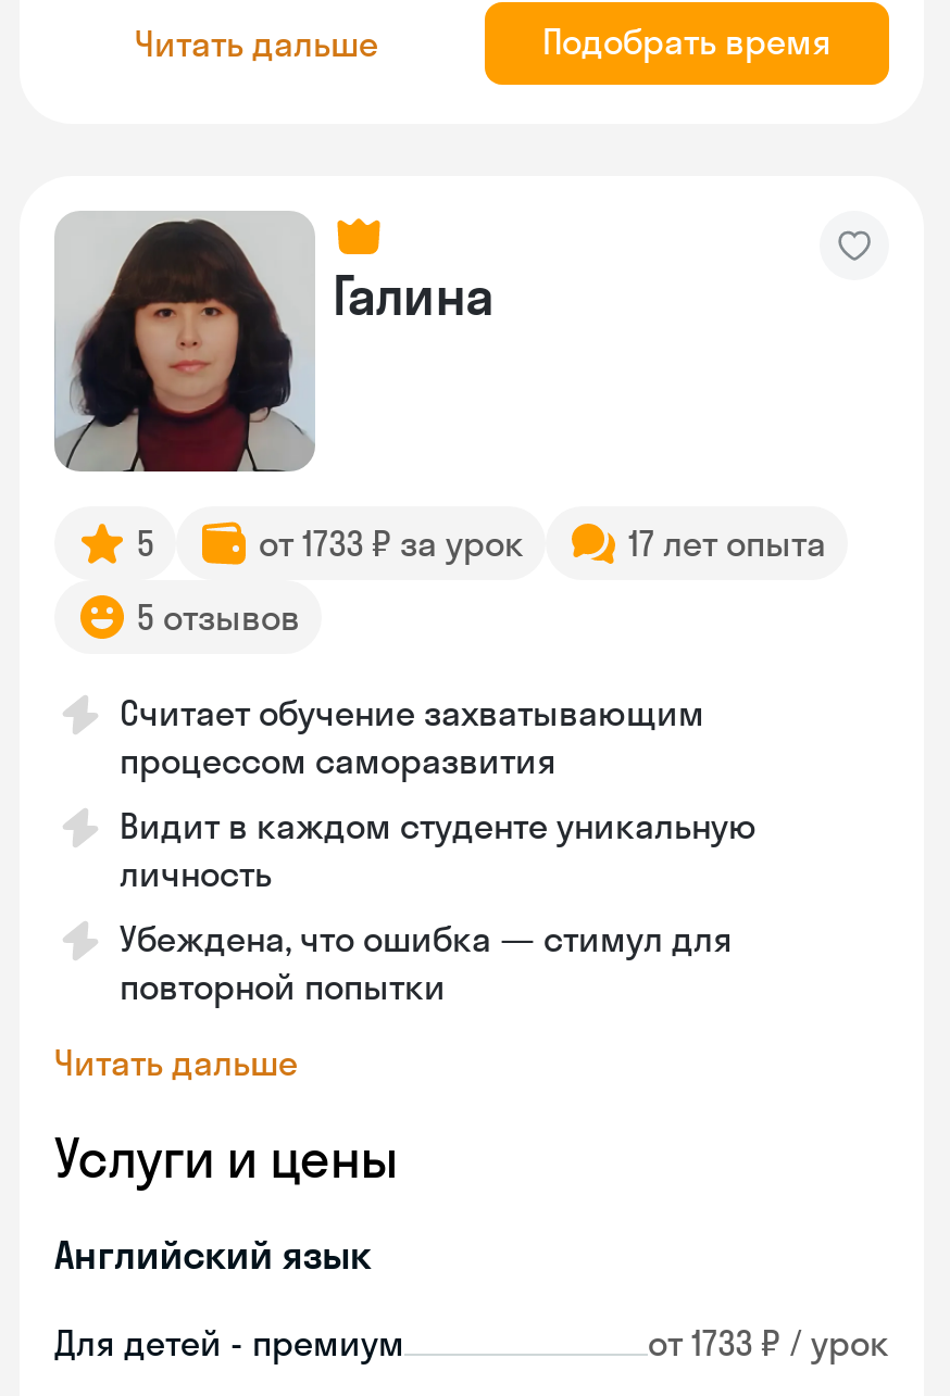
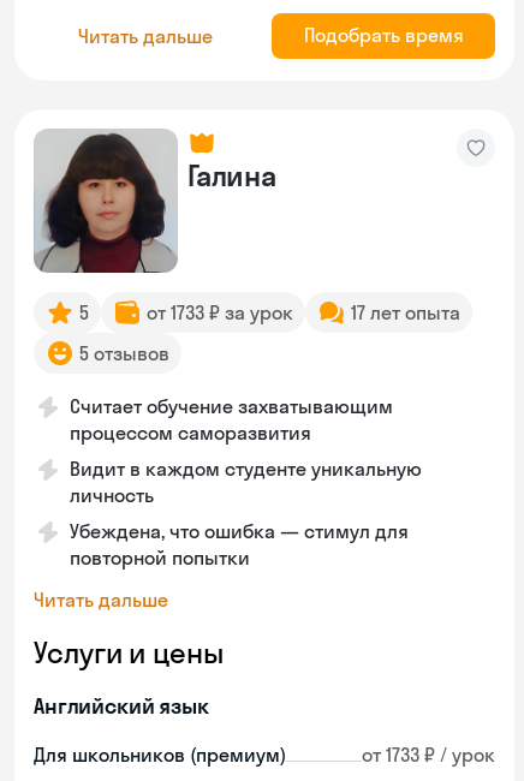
[54,1321,404,1364] Для детей - премиум -> [34,743,286,767] Для школьников (премиум)

